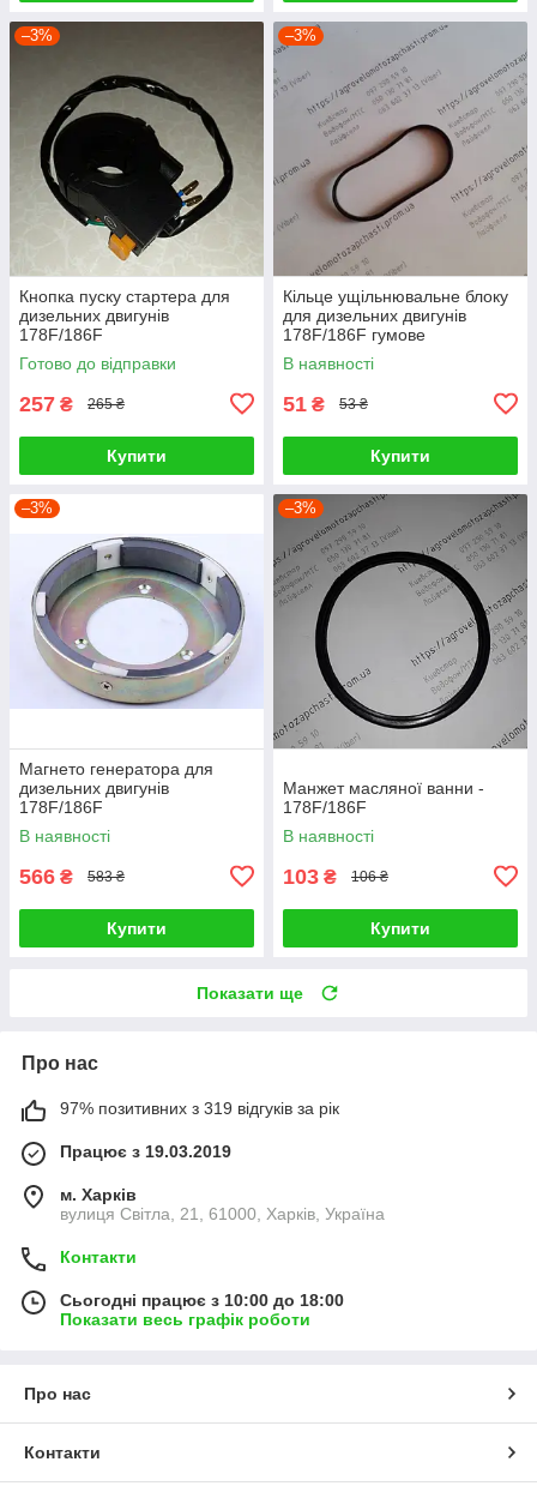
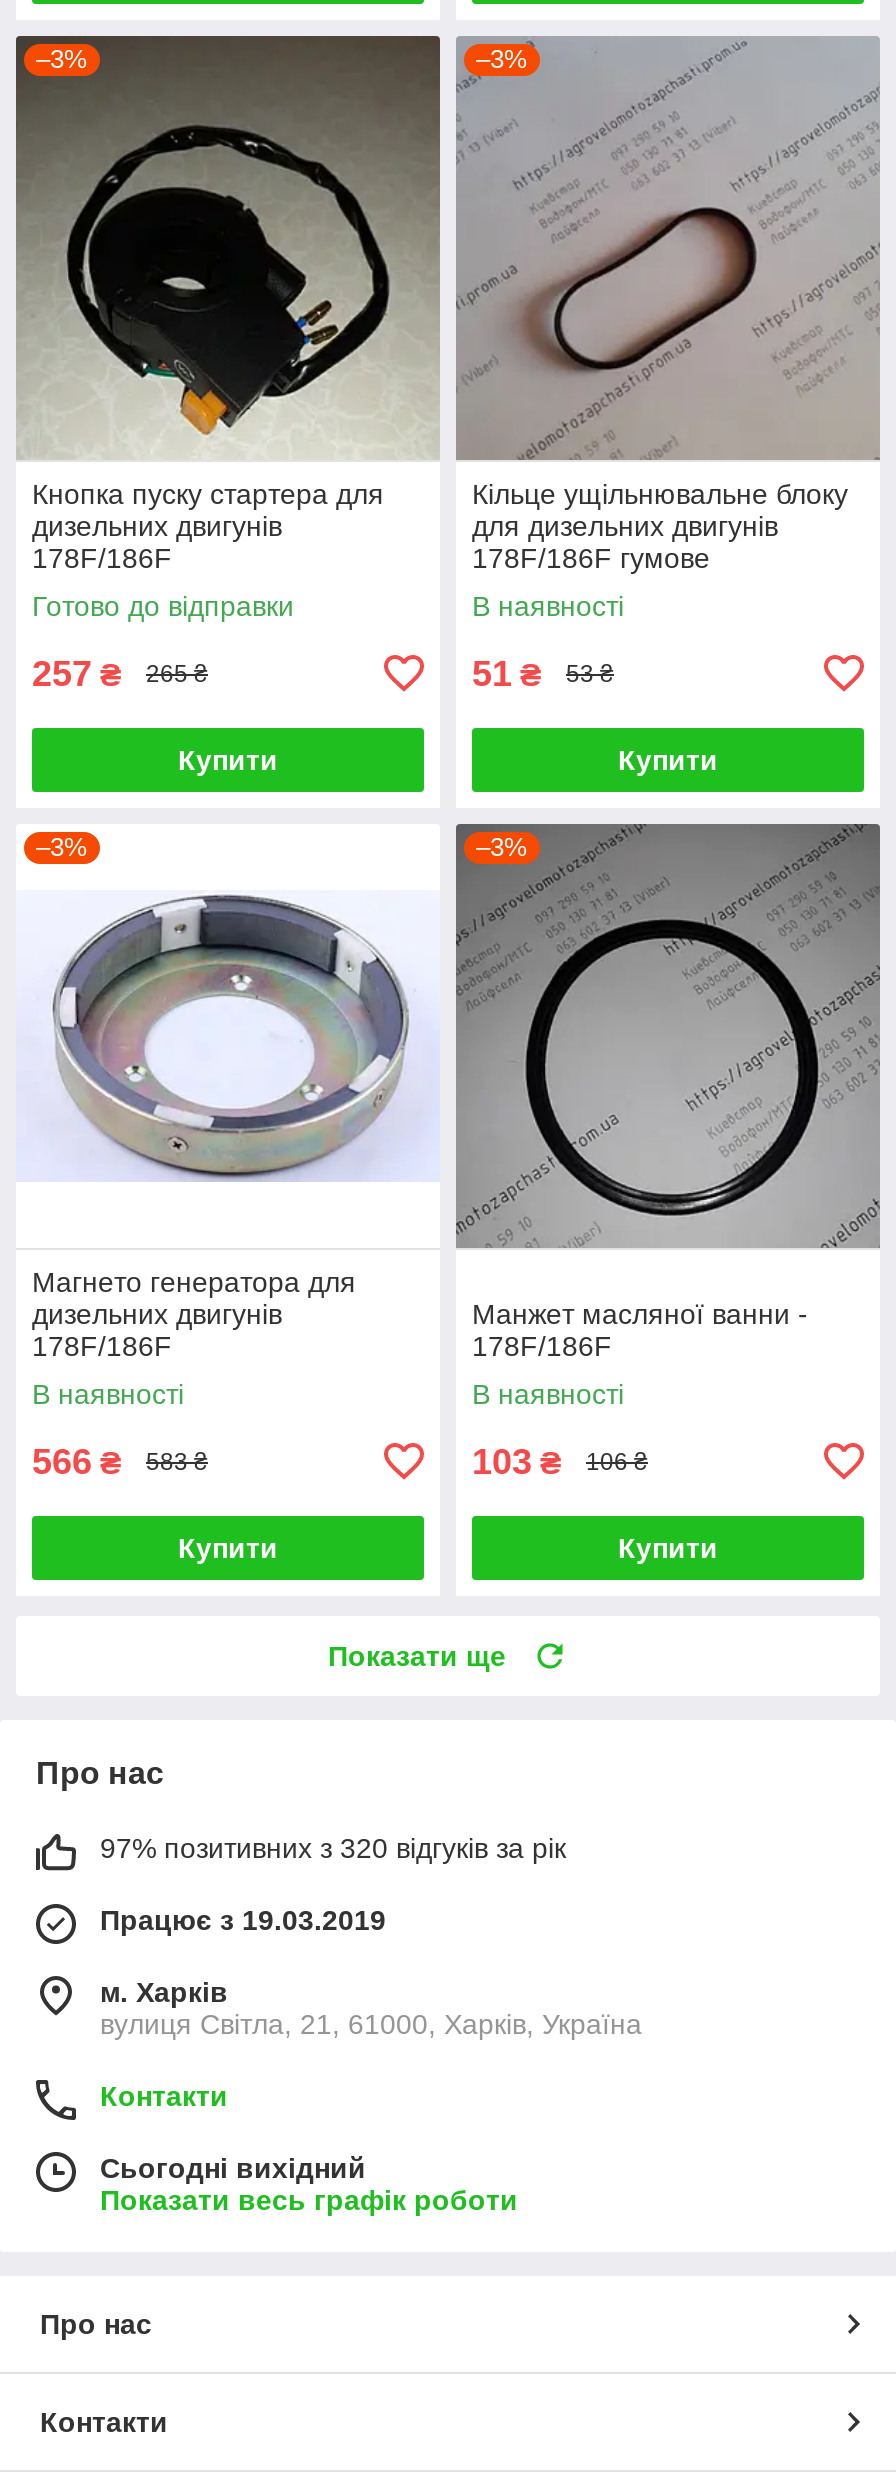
[60,1098,339,1118] 97% позитивних з 319 відгуків за рік -> [100,1832,566,1864] 97% позитивних з 320 відгуків за рік
[60,1290,344,1309] Сьогодні працює з 10:00 до 18:00 -> [100,2152,366,2184] Сьогодні вихідний

